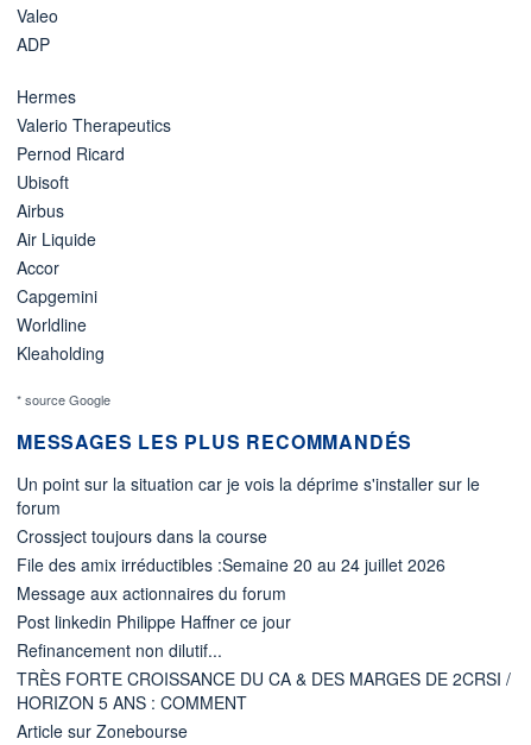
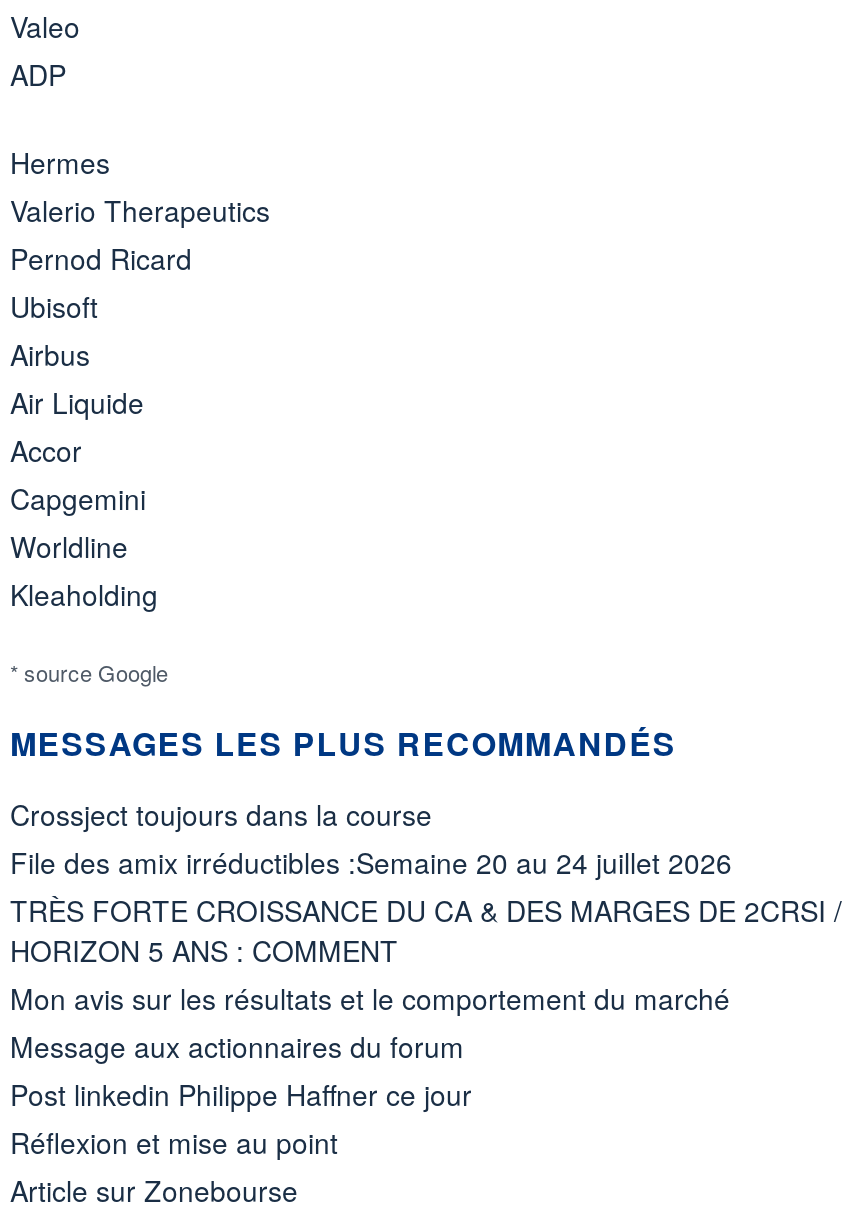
[17,472,480,519] Un point sur la situation car je vois la déprime s'installer sur le | forum -> none
moved [17,524,445,576] -> [10,794,732,882]: Crossject toujours dans la course | File des amix irréductibles :Semaine 20 au 24 juillet 2026
none -> [10,978,730,1018] Mon avis sur les résultats et le comportement du marché
moved [17,581,291,633] -> [10,1026,472,1114]: Message aux actionnaires du forum | Post linkedin Philippe Haffner ce jour
[17,638,222,662] Refinancement non dilutif... -> [10,1122,338,1162] Réflexion et mise au point
moved [17,667,511,714] -> [10,890,842,970]: TRÈS FORTE CROISSANCE DU CA & DES MARGES DE 2CRSI / | HORIZON 5 ANS : COMMENT

